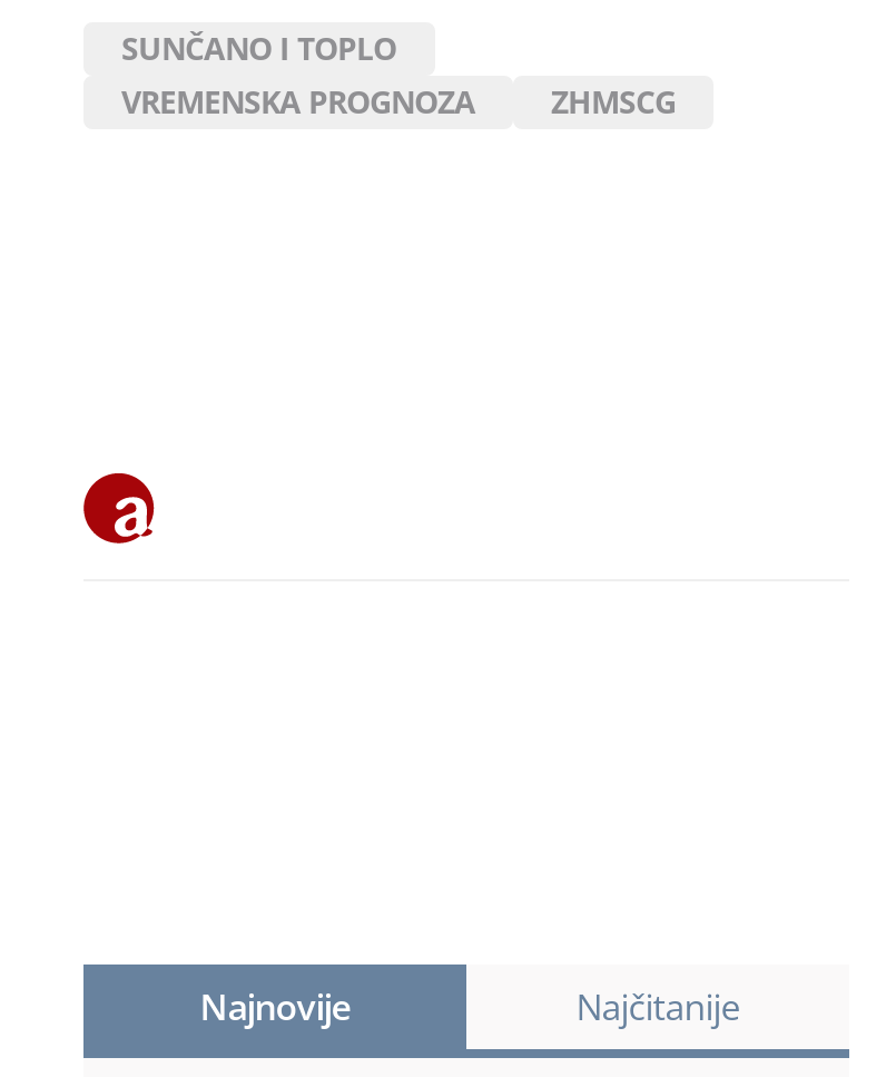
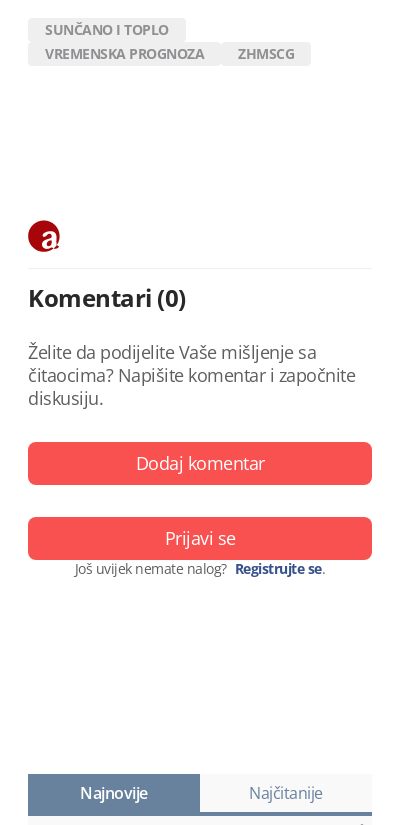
none -> [28,281,355,578] Komentari (0) | Želite da podijelite Vaše mišljenje sa | čitaocima? Napišite komentar i započnite | diskusiju. | Dodaj komentar | Prijavi se | Još uvijek nemate nalog? Registrujte se.

